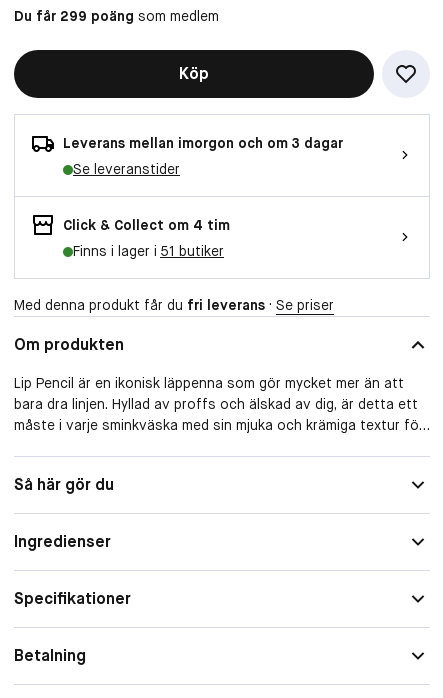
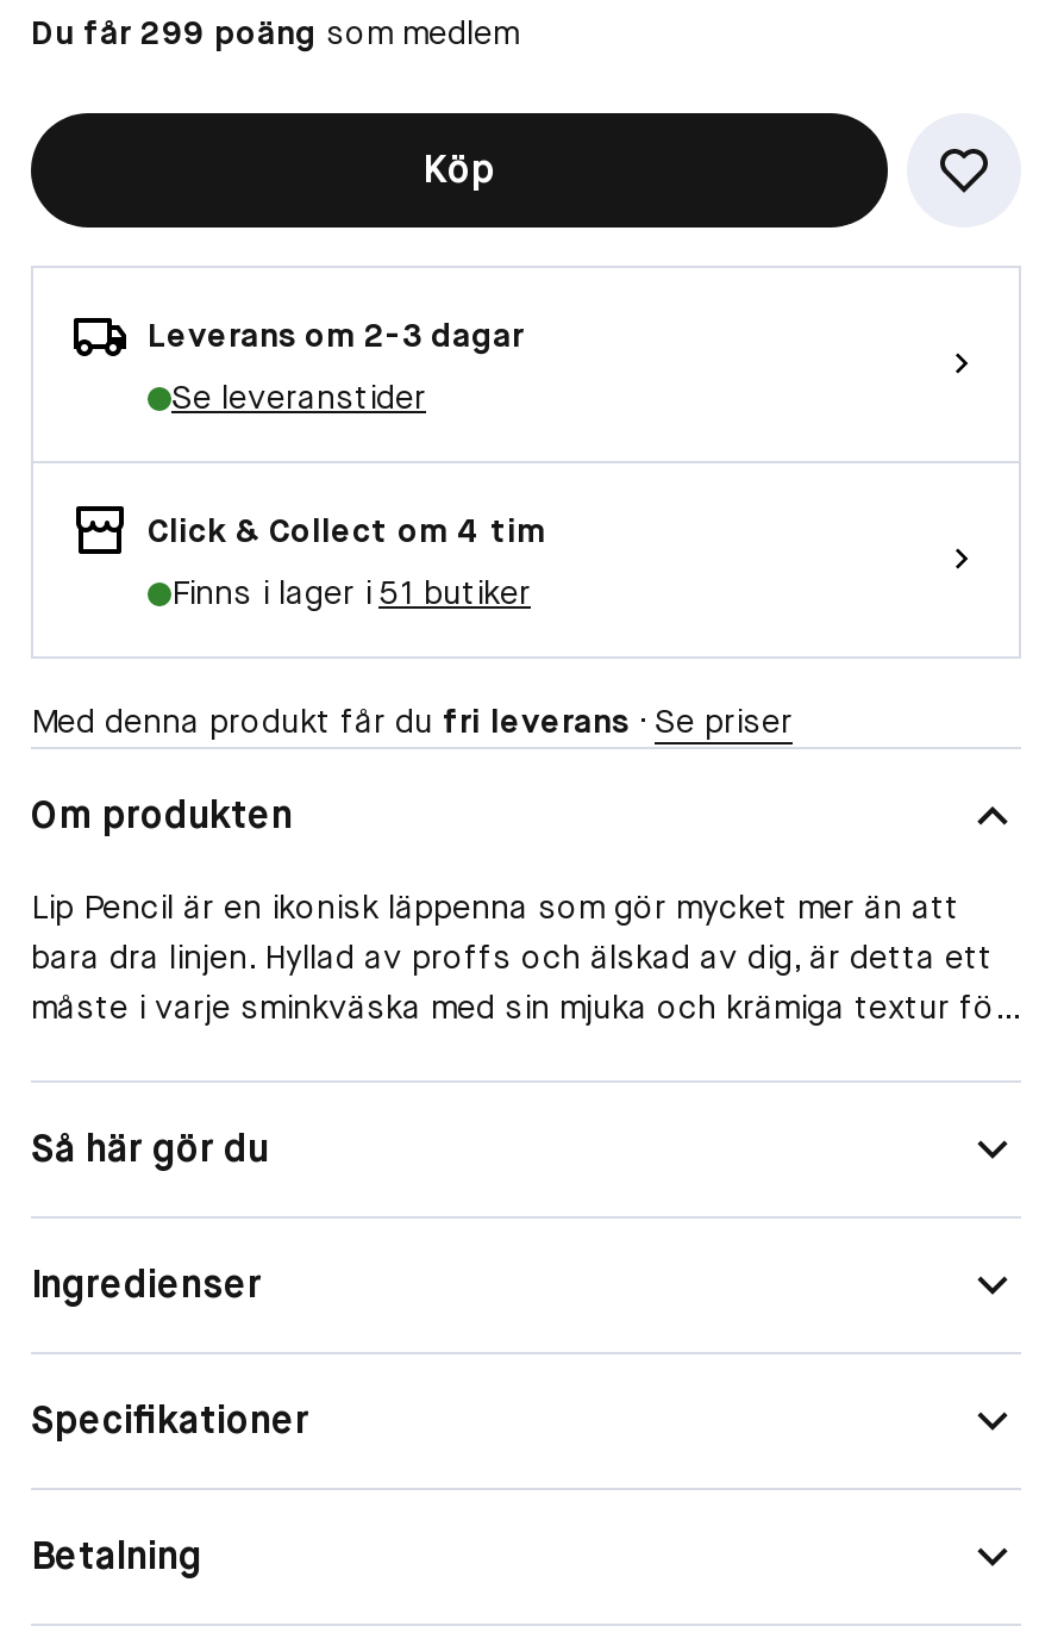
[63,134,343,152] Leverans mellan imorgon och om 3 dagar -> [148,313,524,356] Leverans om 2-3 dagar

